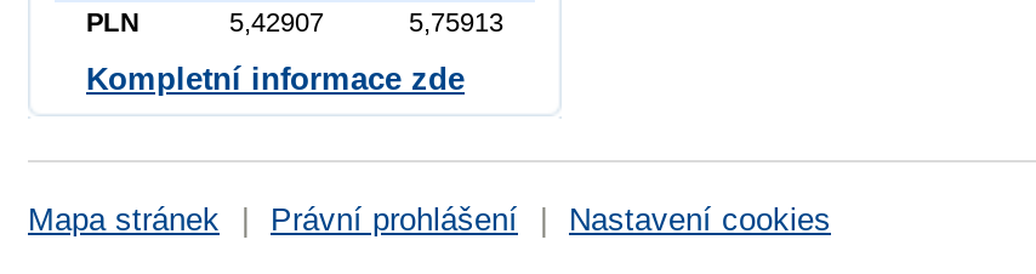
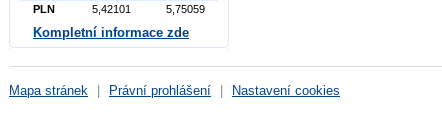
[229,8,324,37] 5,42907 -> [92,3,131,15] 5,42101
[409,8,503,37] 5,75913 -> [166,3,205,15] 5,75059

